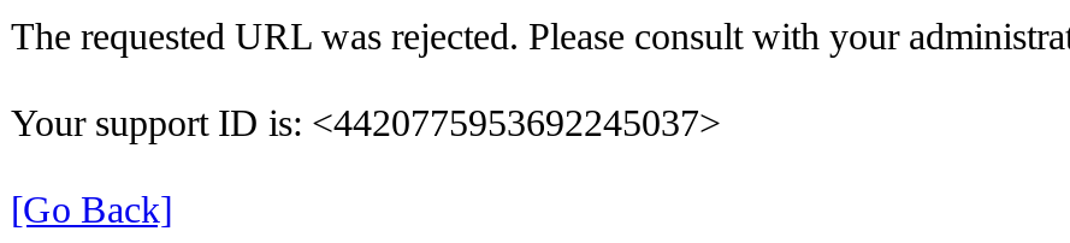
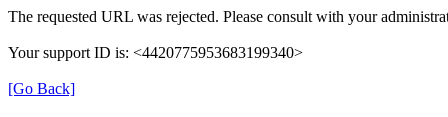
[11,102,721,143] Your support ID is: <4420775953692245037> -> [8,44,303,61] Your support ID is: <4420775953683199340>

